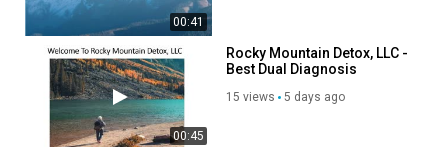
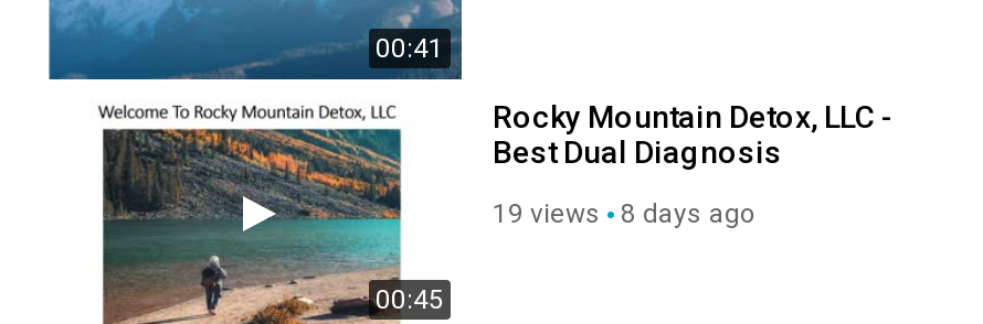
[226,90,275,104] 15 views -> [493,198,601,229] 19 views
[284,90,345,104] 5 days ago -> [621,198,755,229] 8 days ago

